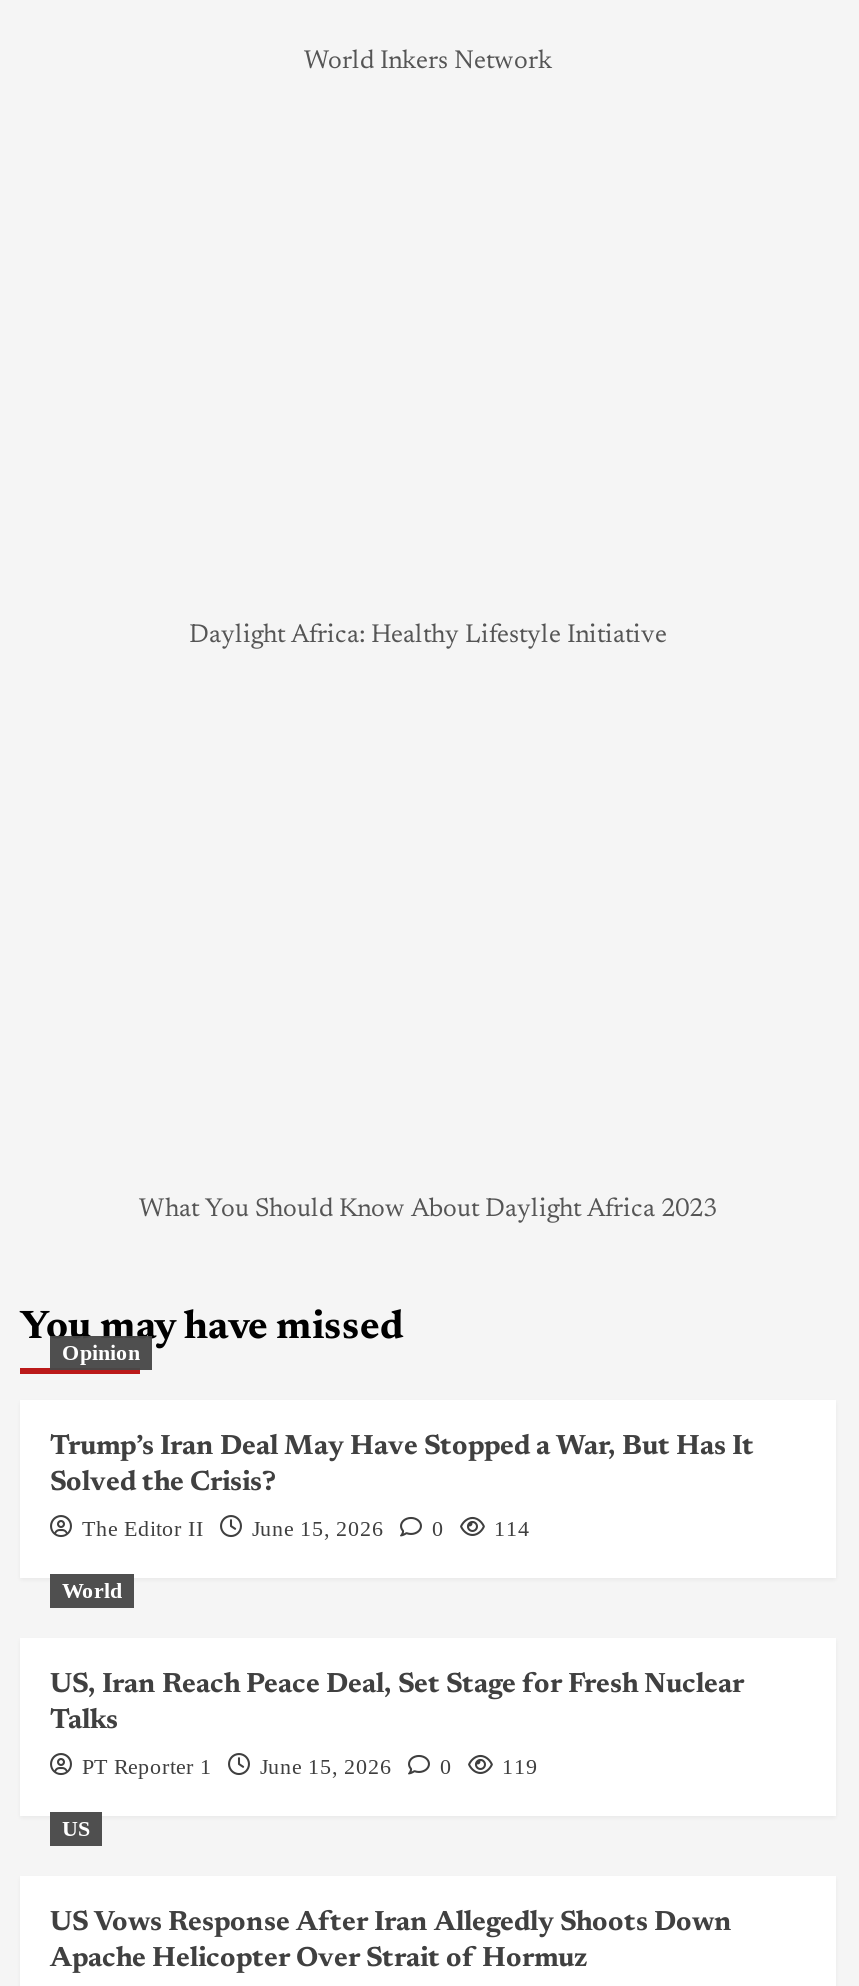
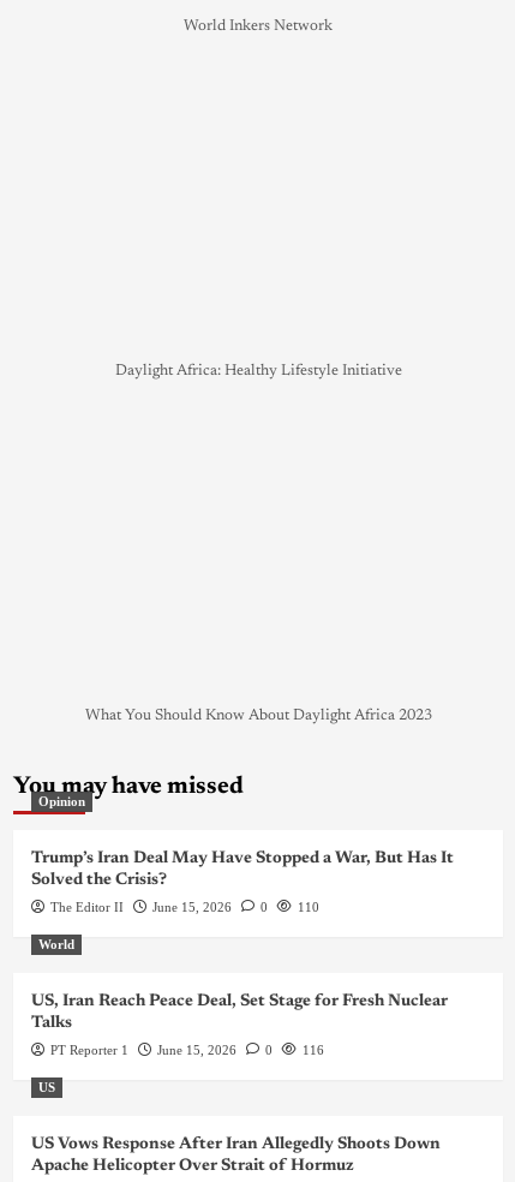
[494,1516,530,1540] 114 -> [298,900,319,914] 110
[502,1754,538,1778] 119 -> [303,1043,324,1057] 116

